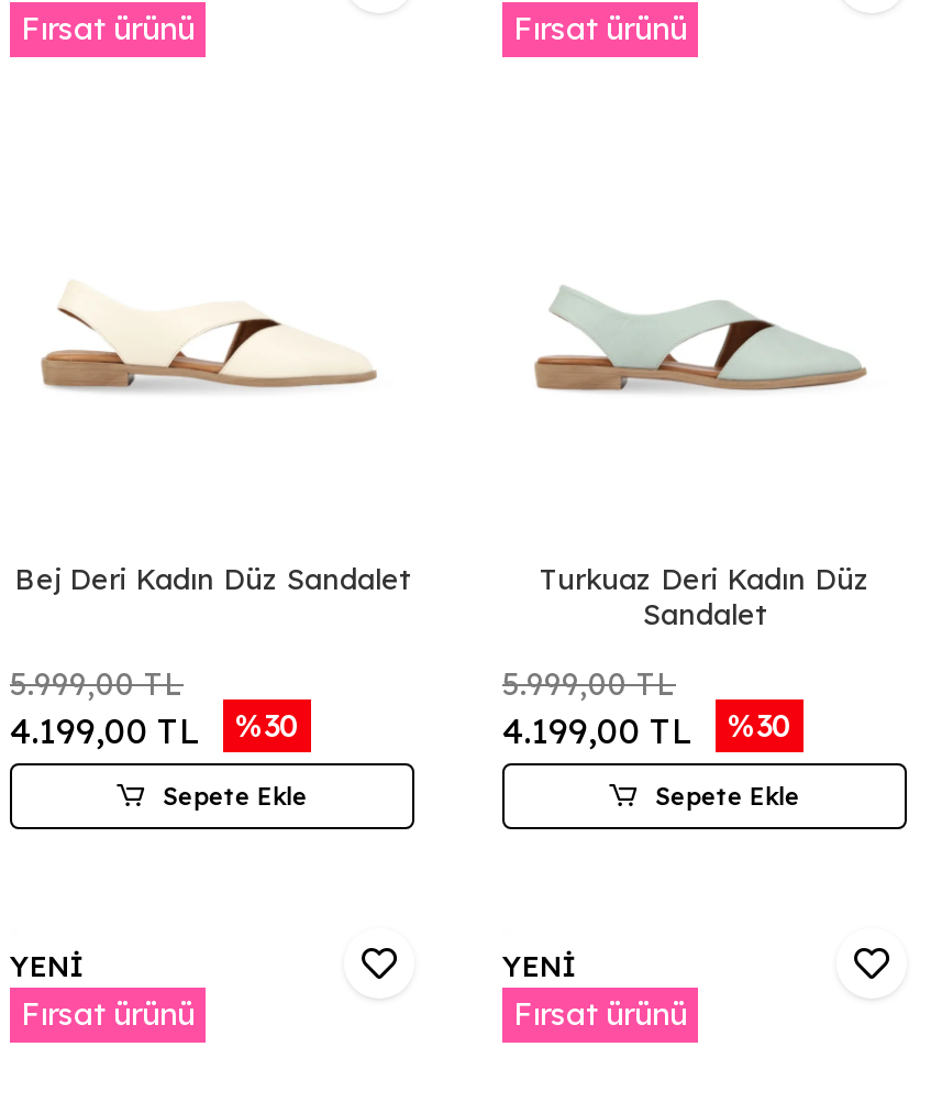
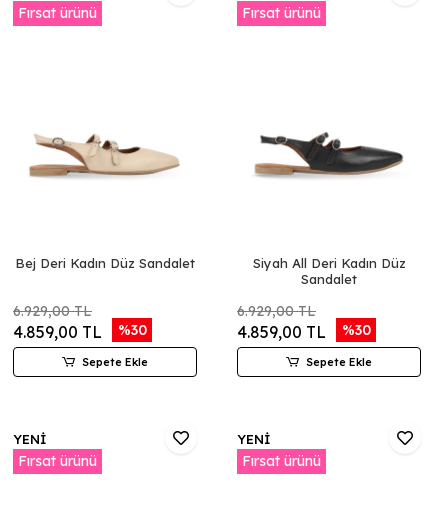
[38,282,379,387] [image] -> [28,129,180,175] [image]
[533,284,869,392] [image] -> [252,131,404,177] [image]
[540,561,869,596] Turkuaz Deri Kadın Düz -> [252,255,405,271] Siyah All Deri Kadın Düz
[10,664,184,704] 5.999,00 TL -> [13,302,92,320] 6.929,00 TL
[502,664,676,704] 5.999,00 TL -> [237,302,316,320] 6.929,00 TL
[10,705,299,752] 4.199,00 TL %30 -> [13,320,146,342] 4.859,00 TL %30
[502,705,791,752] 4.199,00 TL %30 -> [237,320,370,342] 4.859,00 TL %30

